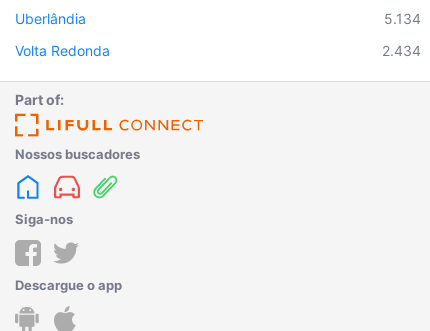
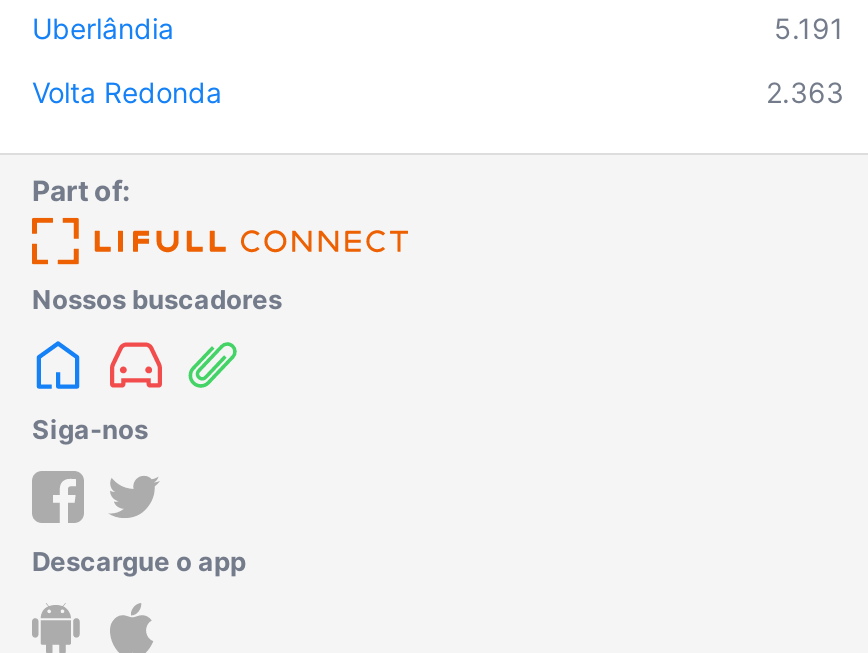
[384,10,421,27] 5.134 -> [774,10,844,44] 5.191
[382,42,421,59] 2.434 -> [766,74,844,108] 2.363

